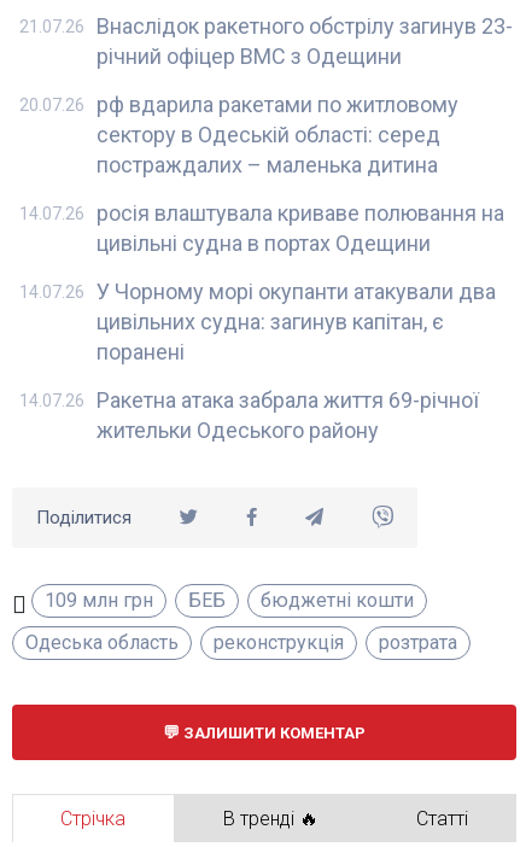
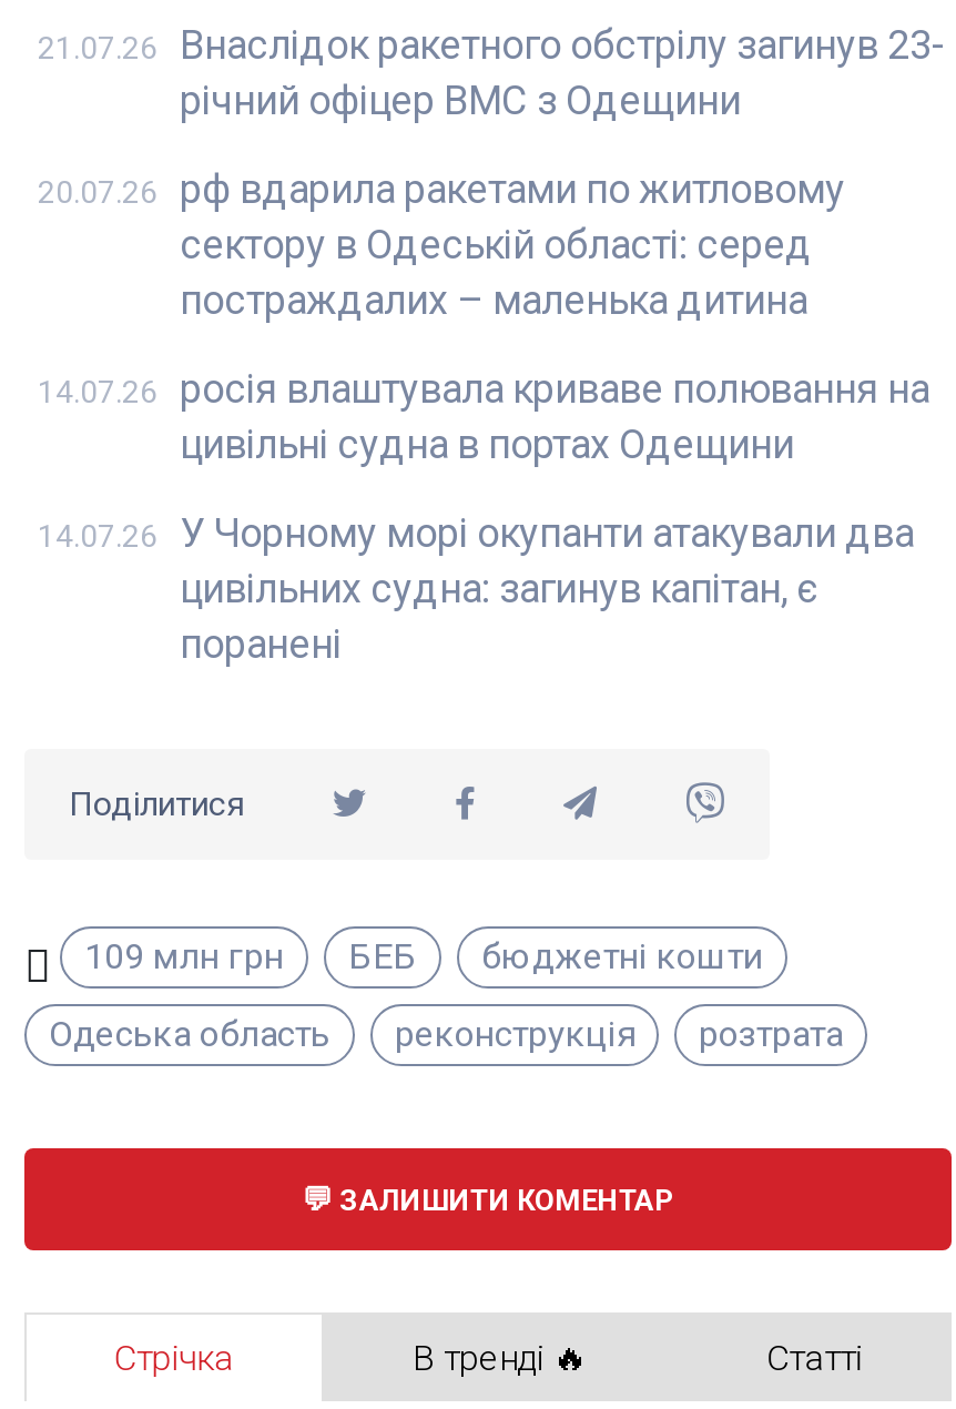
[19,391,84,410] 14.07.26 -> none
[97,387,479,443] Ракетна атака забрала життя 69-річної | жительки Одеського району -> none

